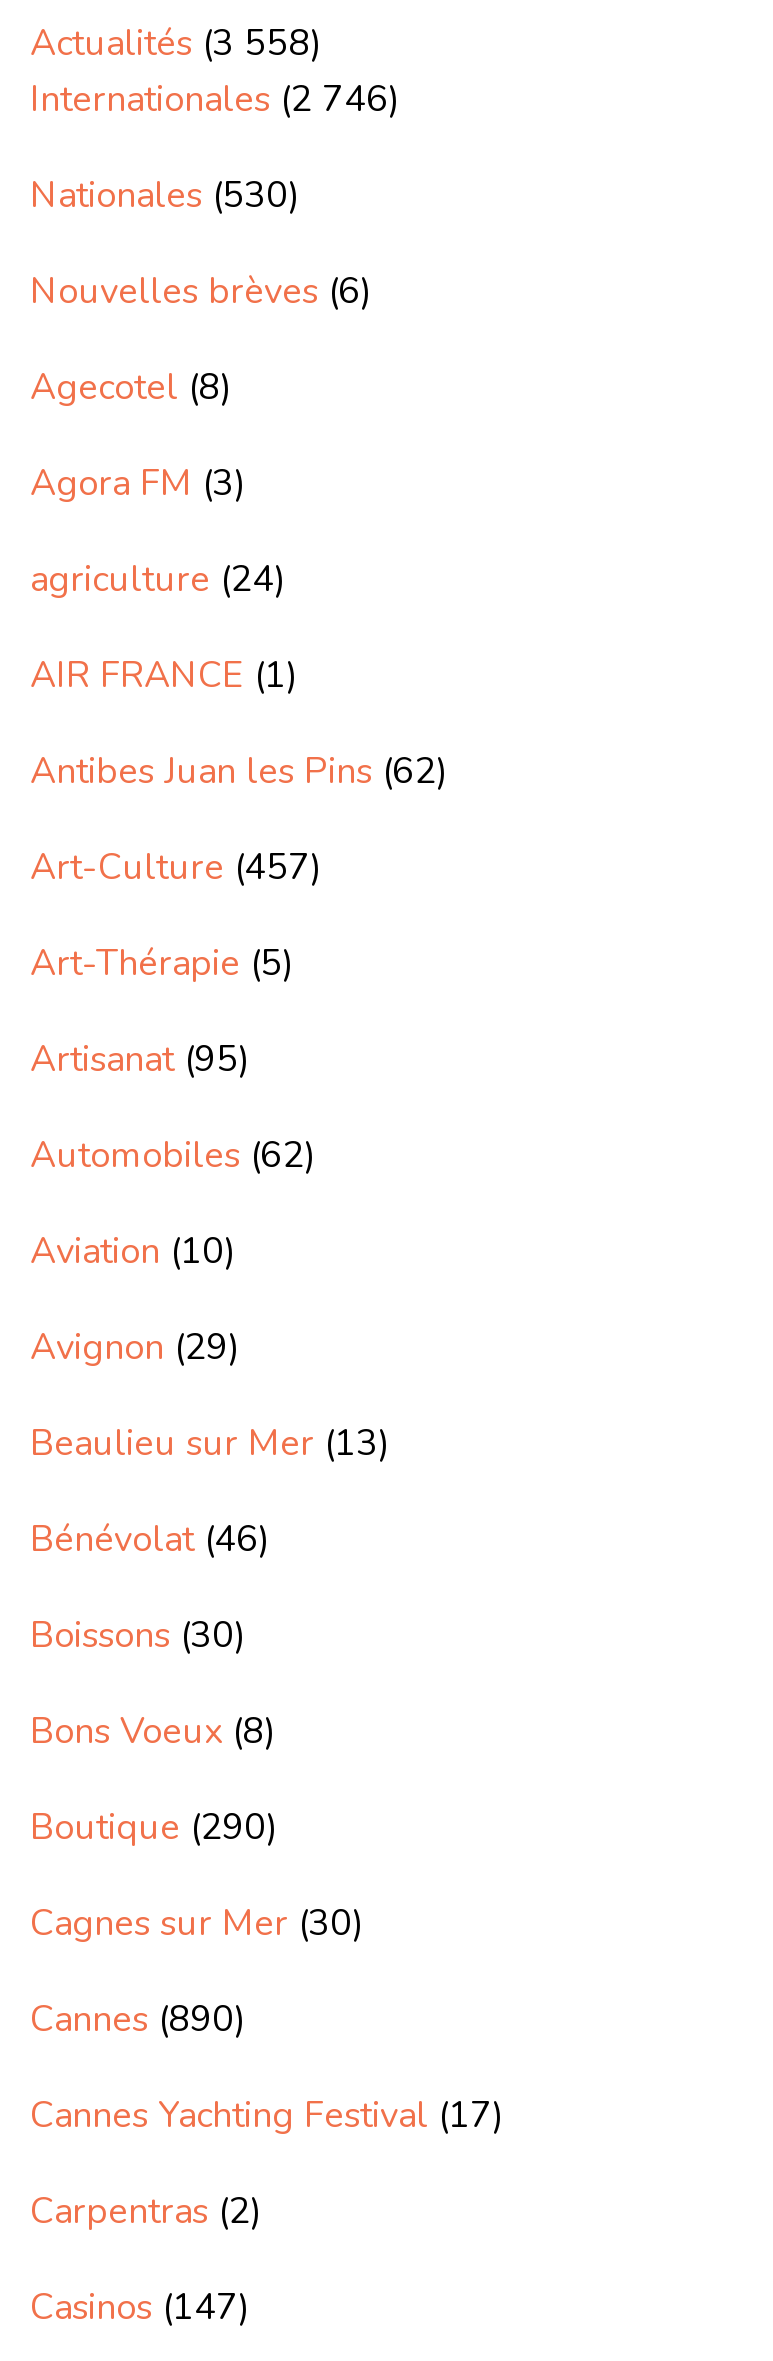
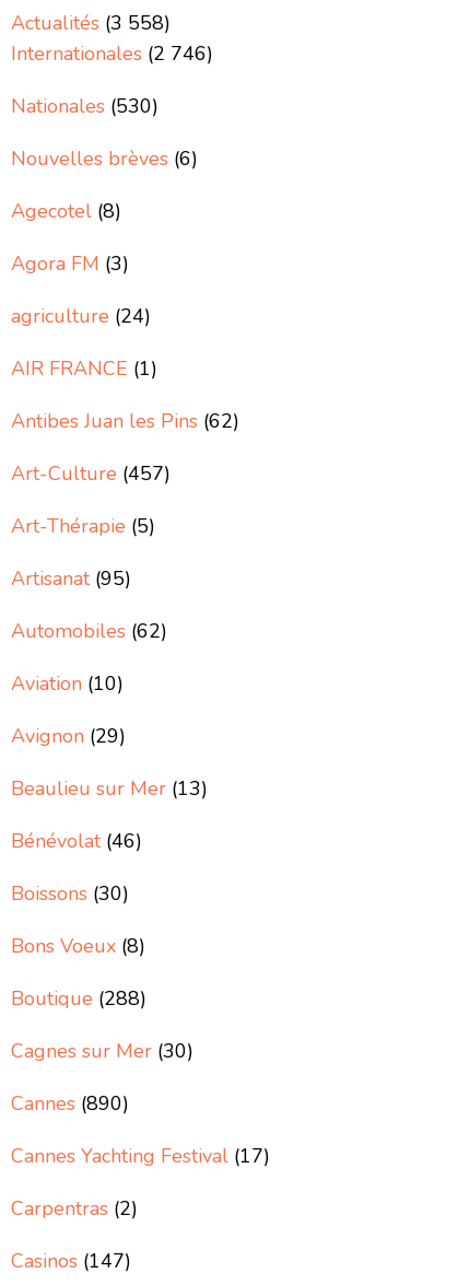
[30,1802,278,1850] Boutique (290) -> [11,985,146,1011] Boutique (288)

